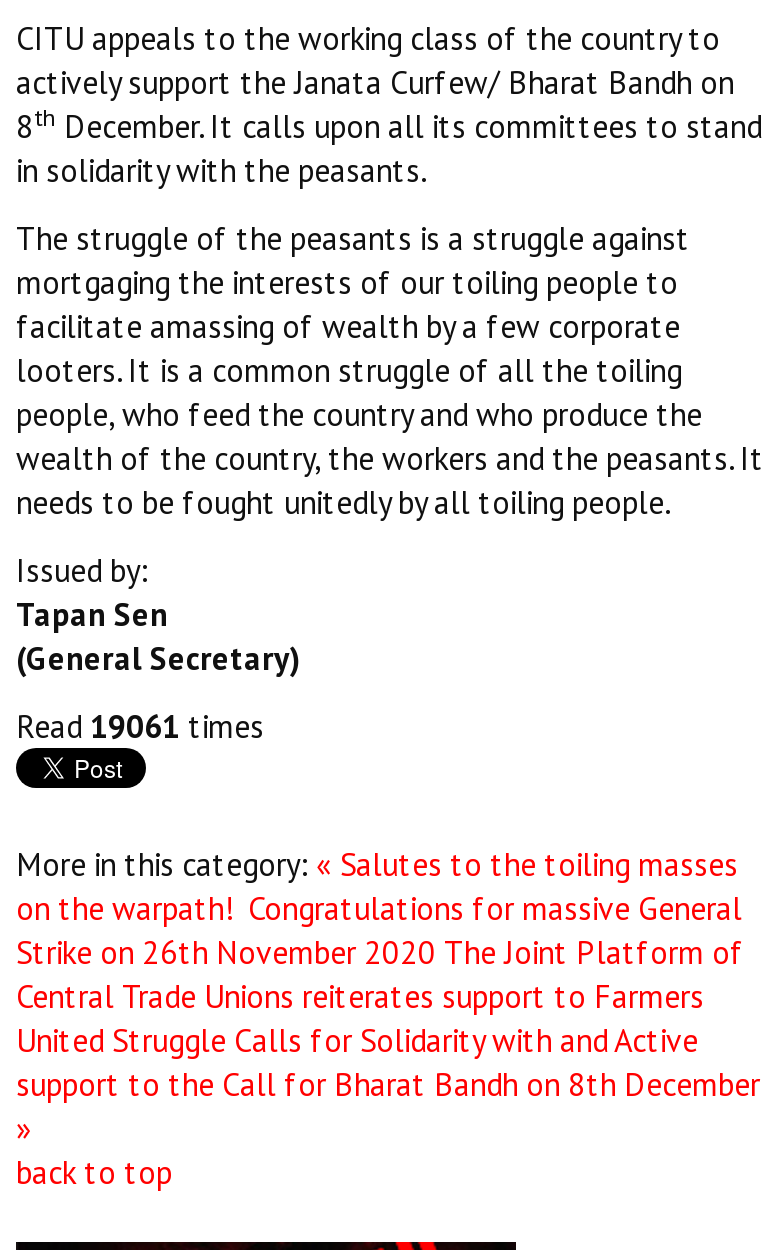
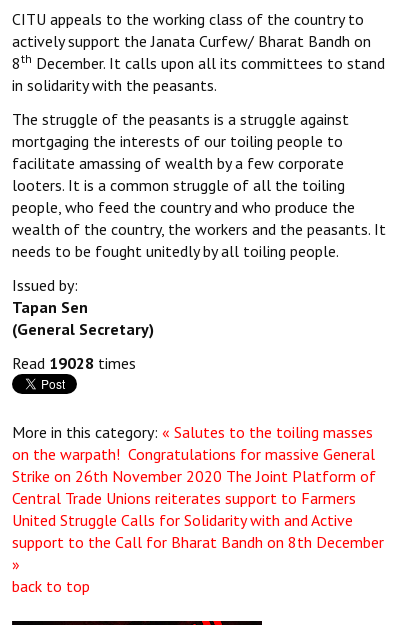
[16,706,264,746] Read 19061 times -> [12,353,136,373] Read 19028 times

